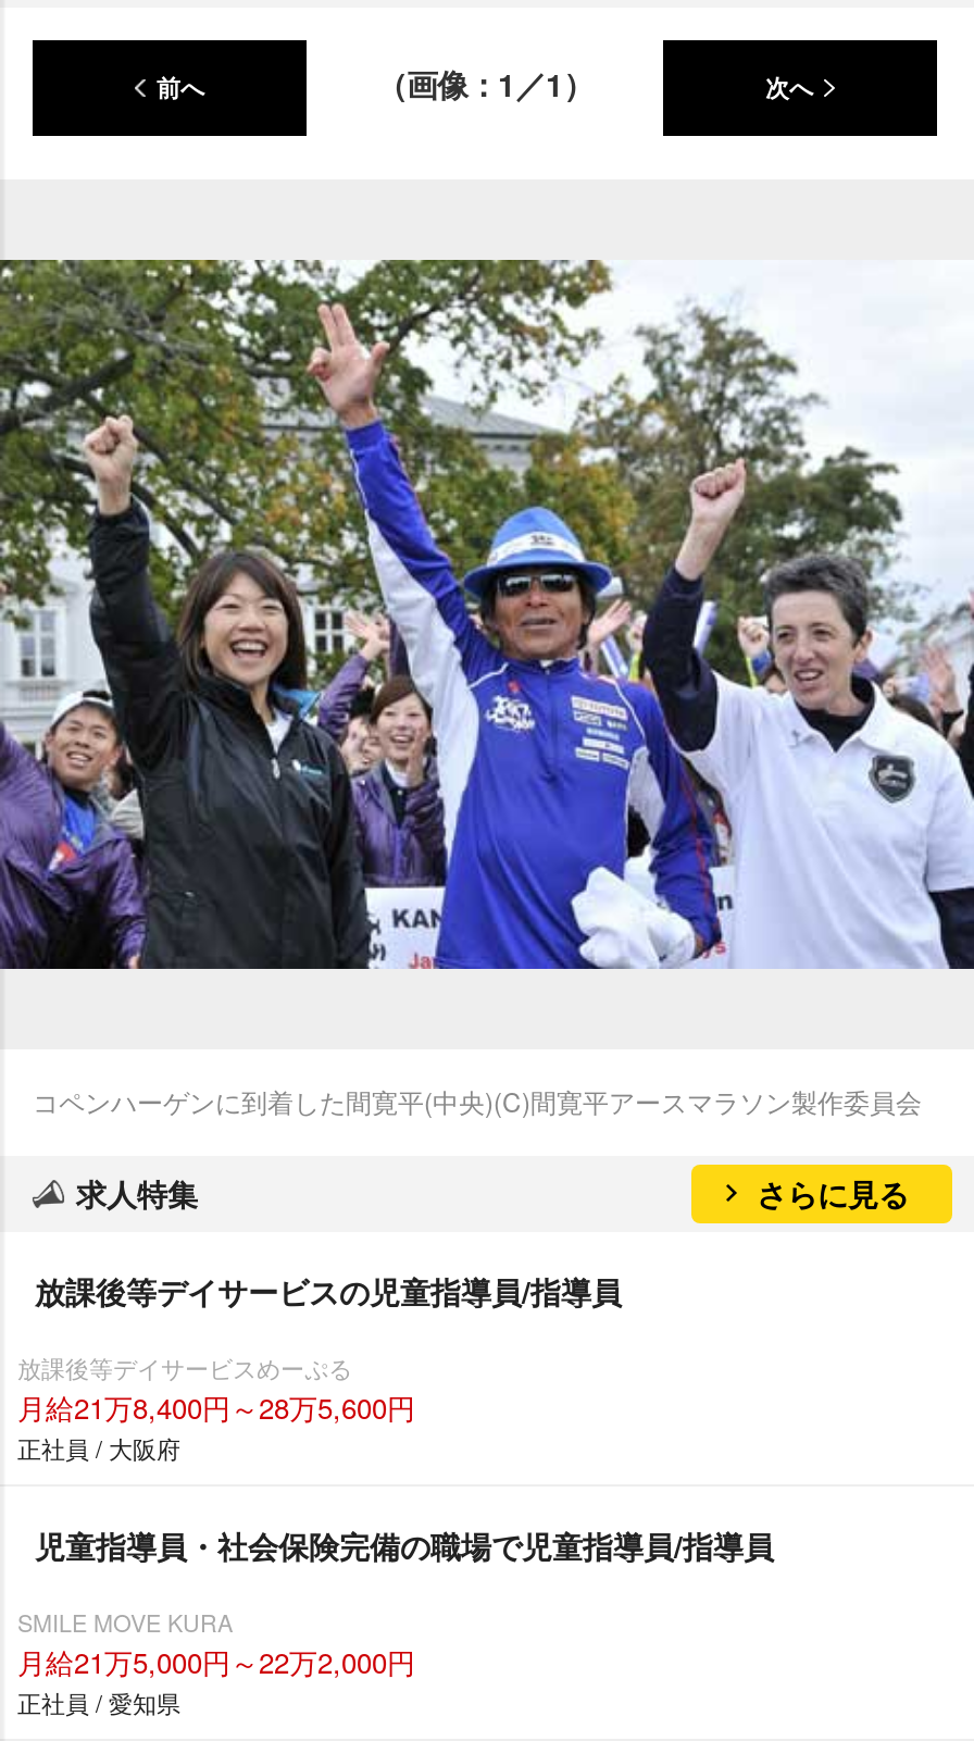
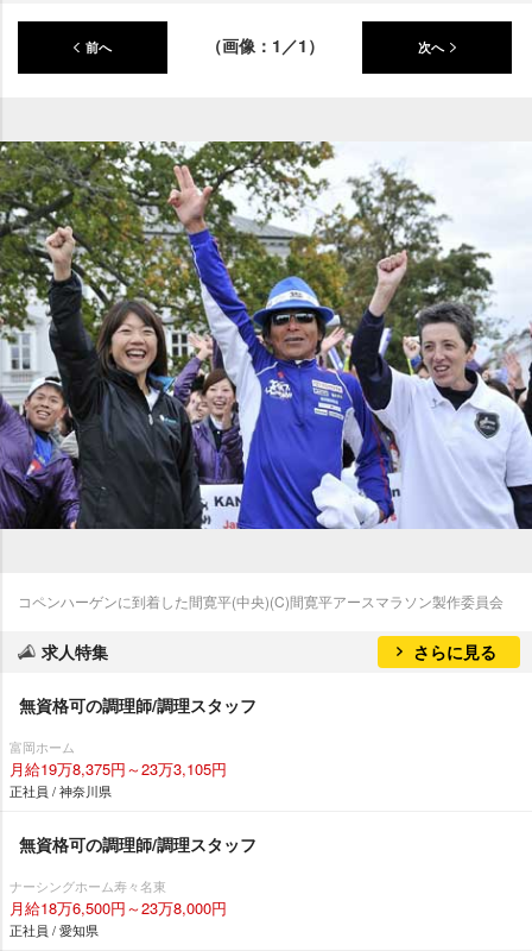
[35,1269,622,1313] 放課後等デイサービスの児童指導員/指導員 -> [19,693,256,717] 無資格可の調理師/調理スタッフ
[17,1352,415,1465] 放課後等デイサービスめーぷる | 月給21万8,400円～28万5,600円 | 正社員 / 大阪府 -> [9,738,227,800] 富岡ホーム | 月給19万8,375円～23万3,105円 | 正社員 / 神奈川県
[35,1524,774,1567] 児童指導員・社会保険完備の職場で児童指導員/指導員 -> [19,832,256,856] 無資格可の調理師/調理スタッフ
[17,1606,415,1682] SMILE MOVE KURA | 月給21万5,000円～22万2,000円 -> [9,877,227,919] ナーシングホーム寿々名東 | 月給18万6,500円～23万8,000円

